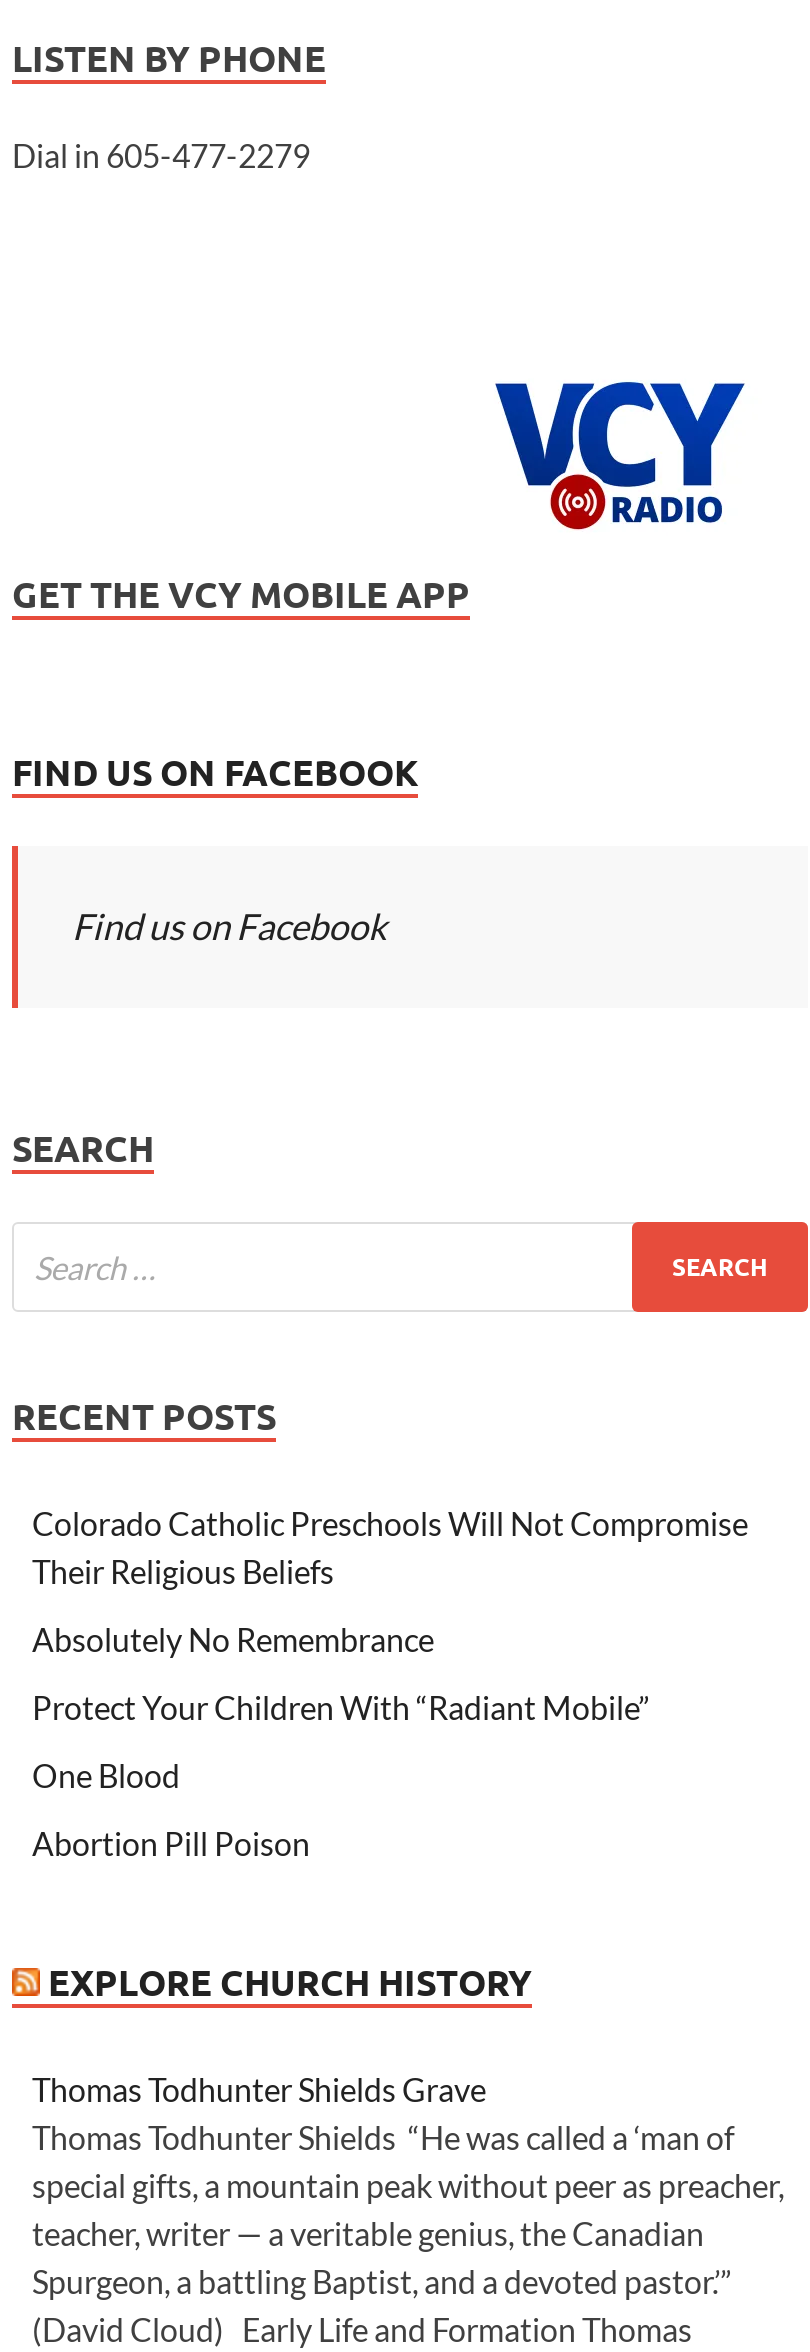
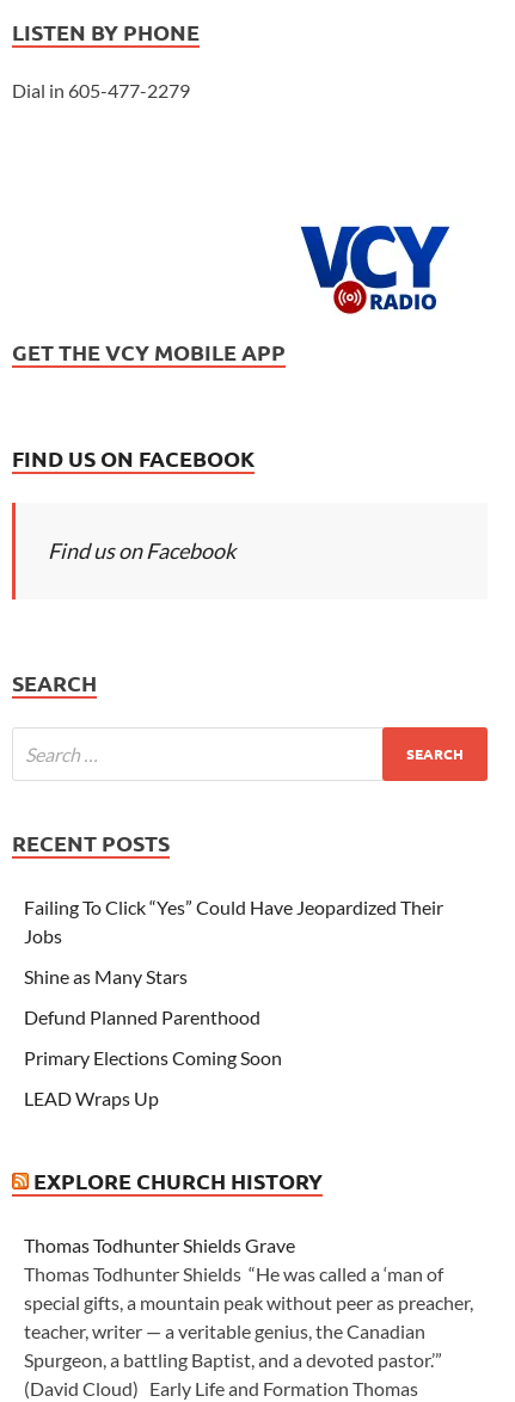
[32,1504,748,1590] Colorado Catholic Preschools Will Not Compromise | Their Religious Beliefs -> [24,896,443,947] Failing To Click “Yes” Could Have Jeopardized Their | Jobs
[32,1620,434,1658] Absolutely No Remembrance -> [24,965,188,987] Shine as Many Stars
[32,1688,650,1726] Protect Your Children With “Radiant Mobile” -> [24,1005,260,1028] Defund Planned Parenthood
[32,1756,180,1794] One Blood -> [24,1046,282,1069] Primary Elections Coming Soon
[32,1824,310,1862] Abortion Pill Poison -> [24,1087,159,1109] LEAD Wraps Up

